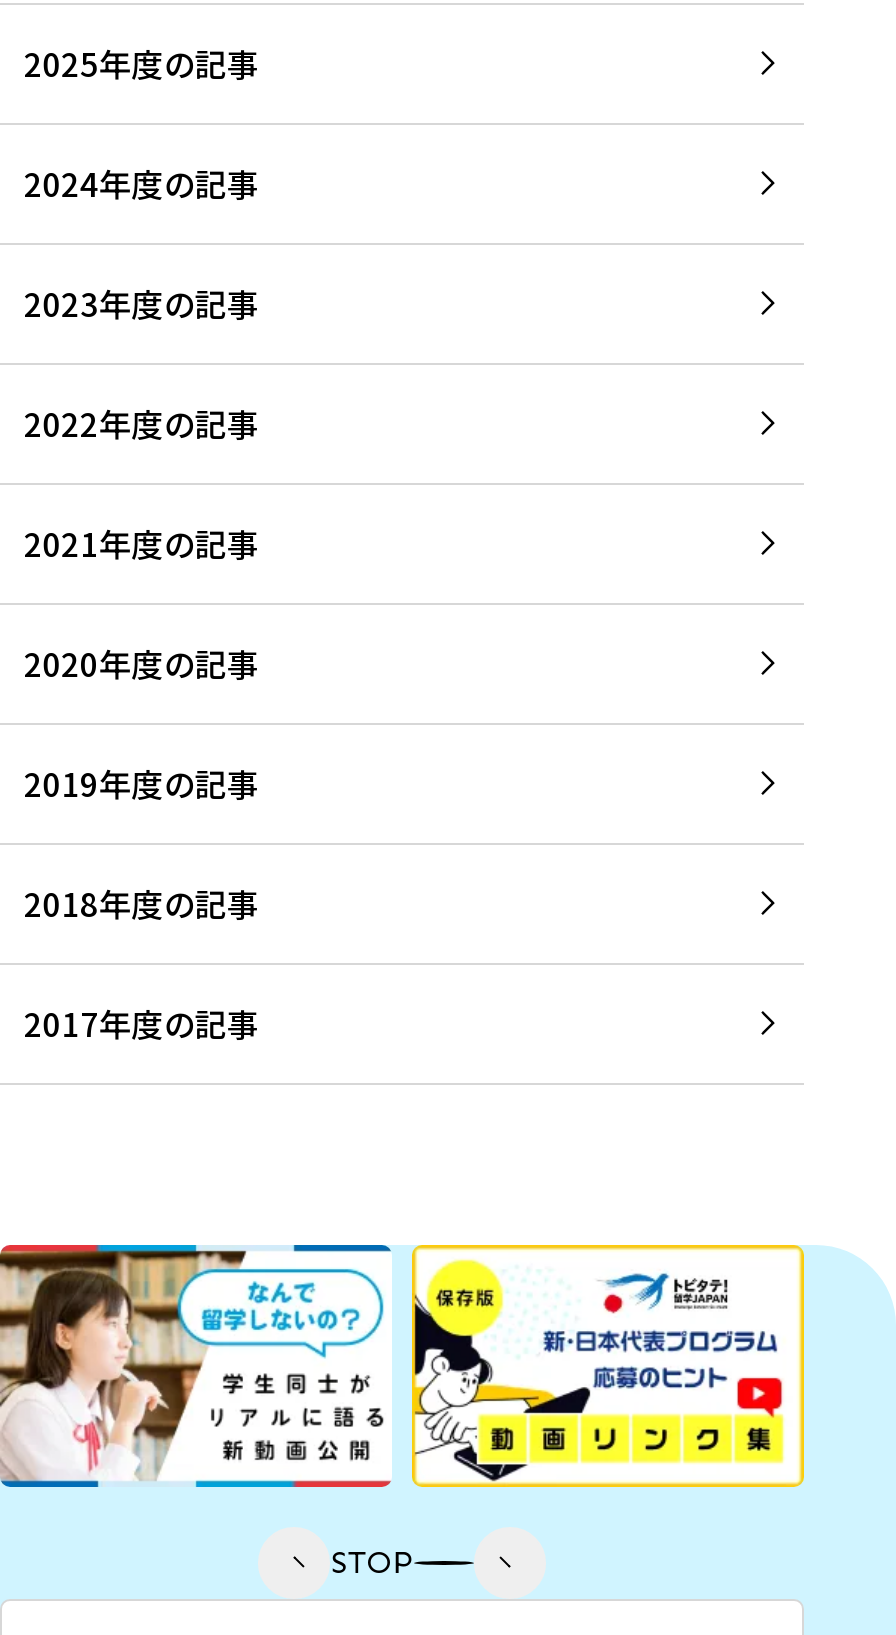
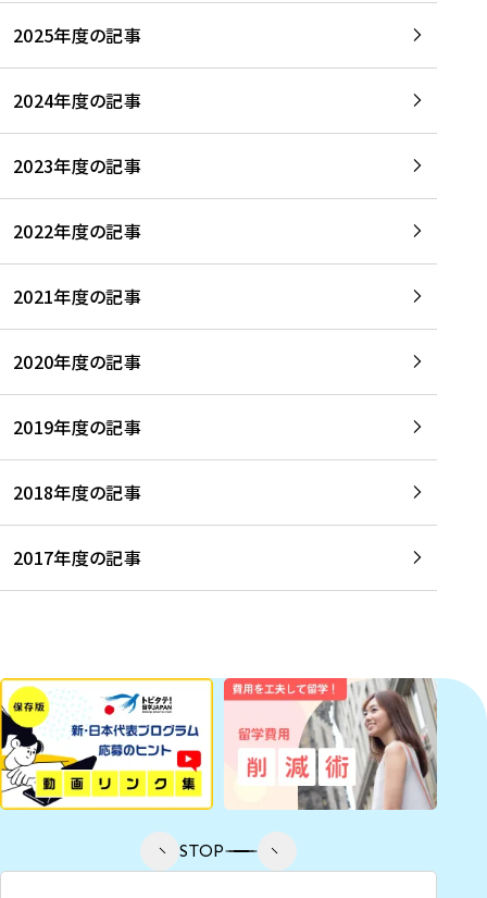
[6,1243,392,1489] [image] -> [3,677,214,811] [image]
[410,1243,806,1489] [image] -> [223,677,438,811] [image]

